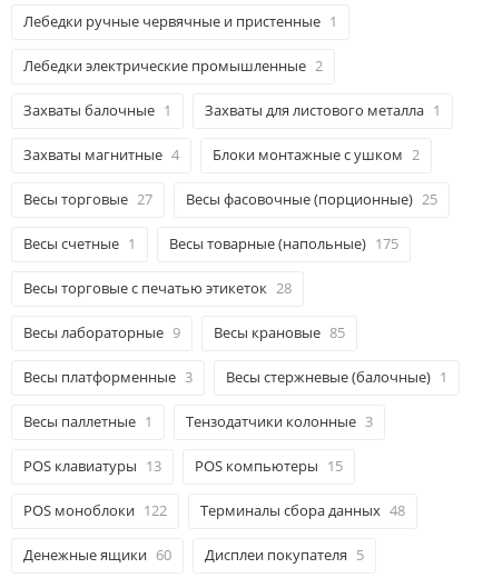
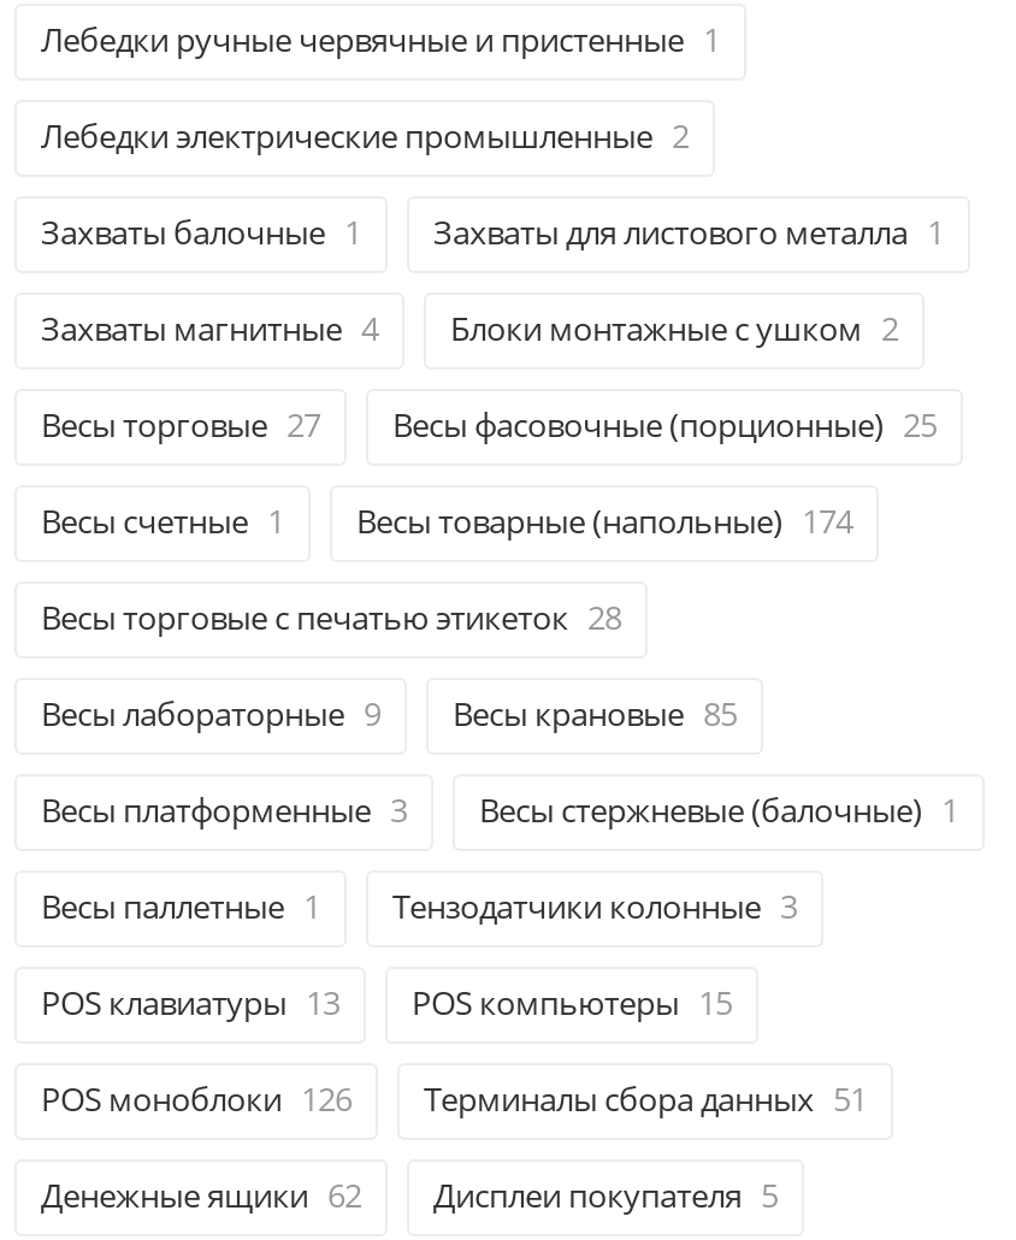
[169,234,398,254] Весы товарные (напольные) 175 -> [356,500,852,543] Весы товарные (напольные) 174
[23,500,167,520] POS моноблоки 122 -> [41,1078,352,1121] POS моноблоки 126
[200,500,405,520] Терминалы сбора данных 48 -> [424,1078,867,1121] Терминалы сбора данных 51
[23,545,171,565] Денежные ящики 60 -> [41,1174,361,1217] Денежные ящики 62

